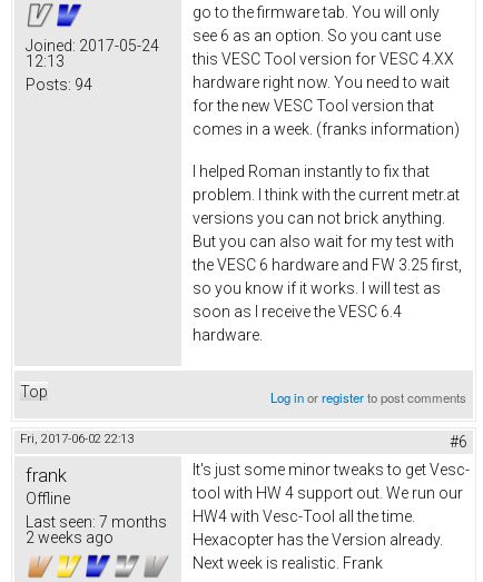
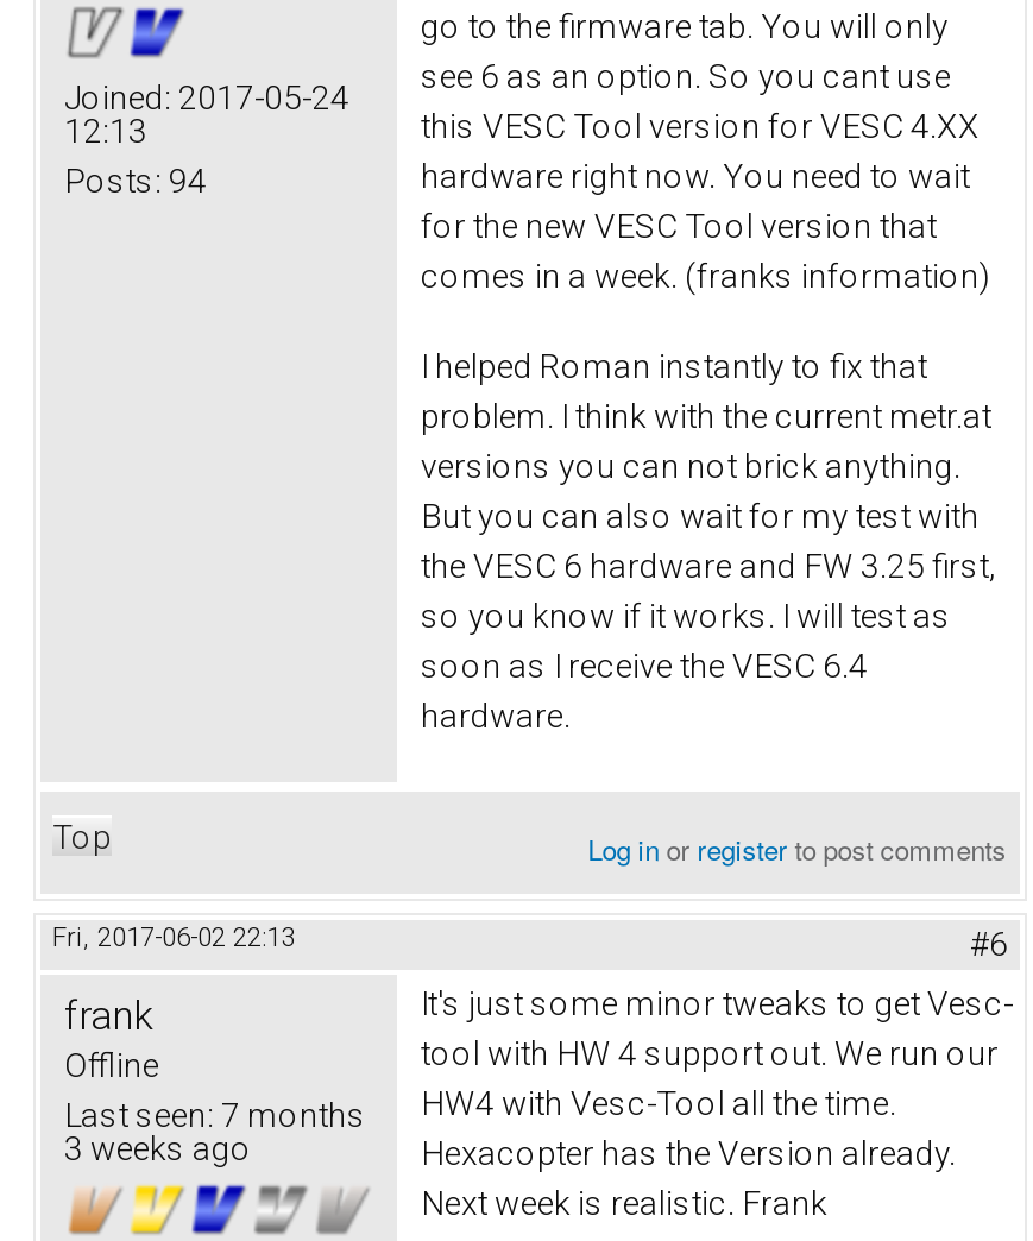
[26,528,114,546] 2 weeks ago -> [64,1129,252,1167] 3 weeks ago

